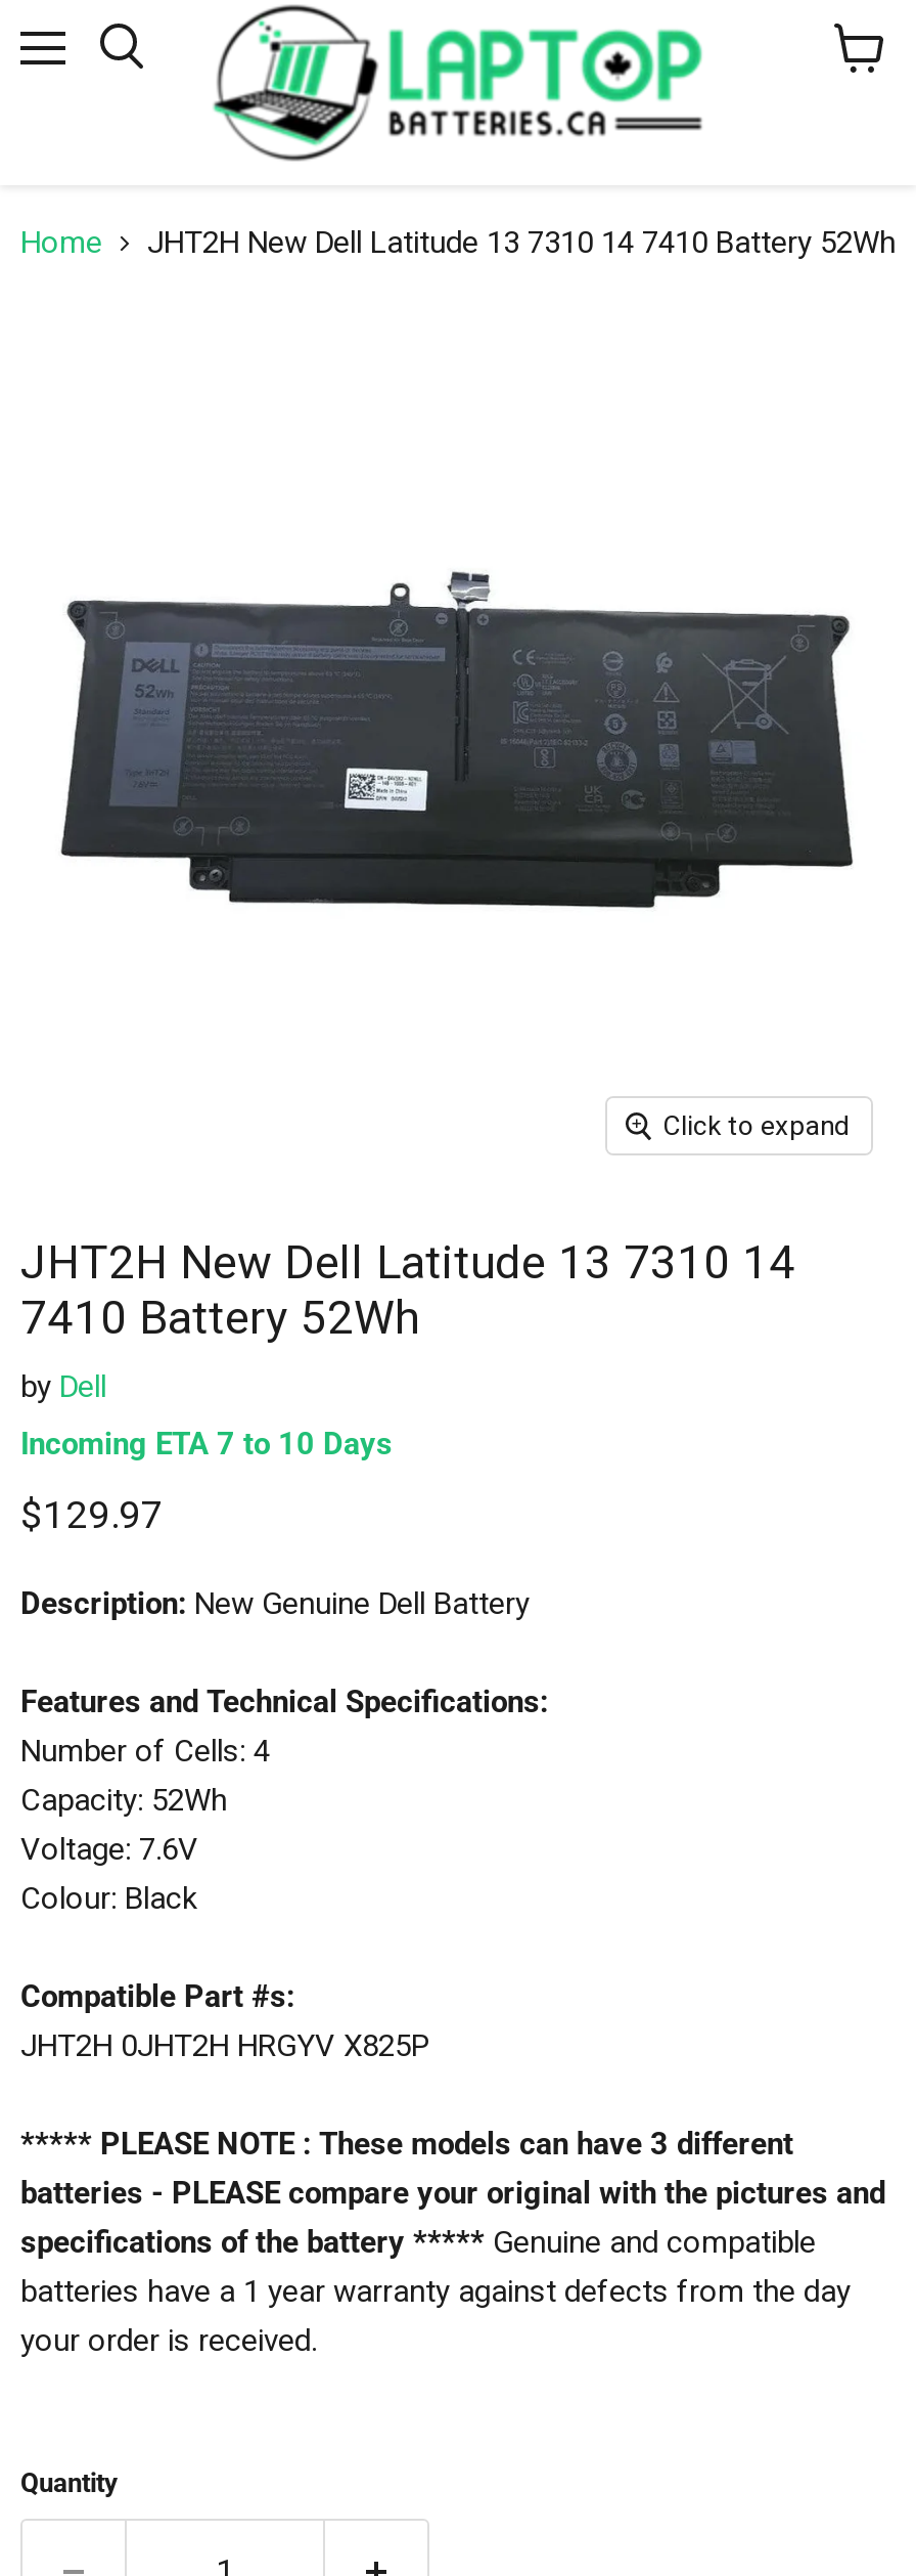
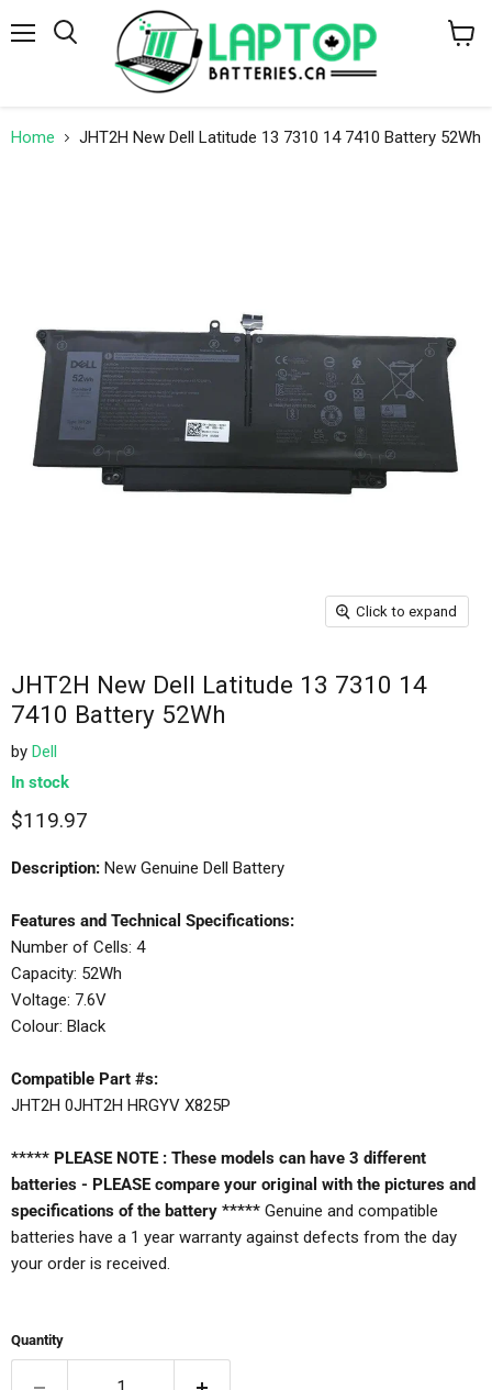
[20,1426,393,1462] Incoming ETA 7 to 10 Days -> [11,772,69,792] In stock
[20,1493,164,1538] $129.97 -> [11,809,88,833] $119.97

